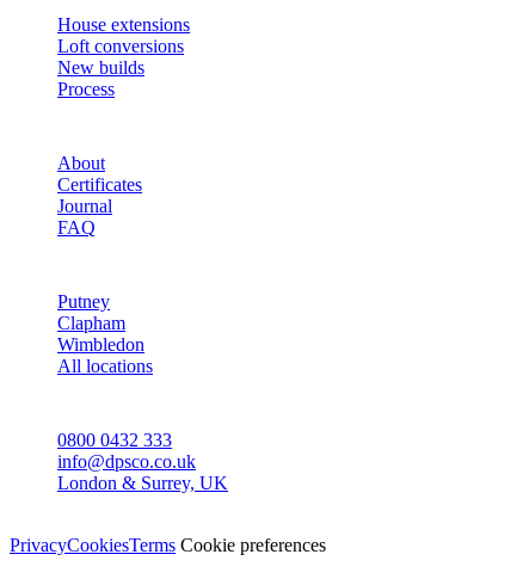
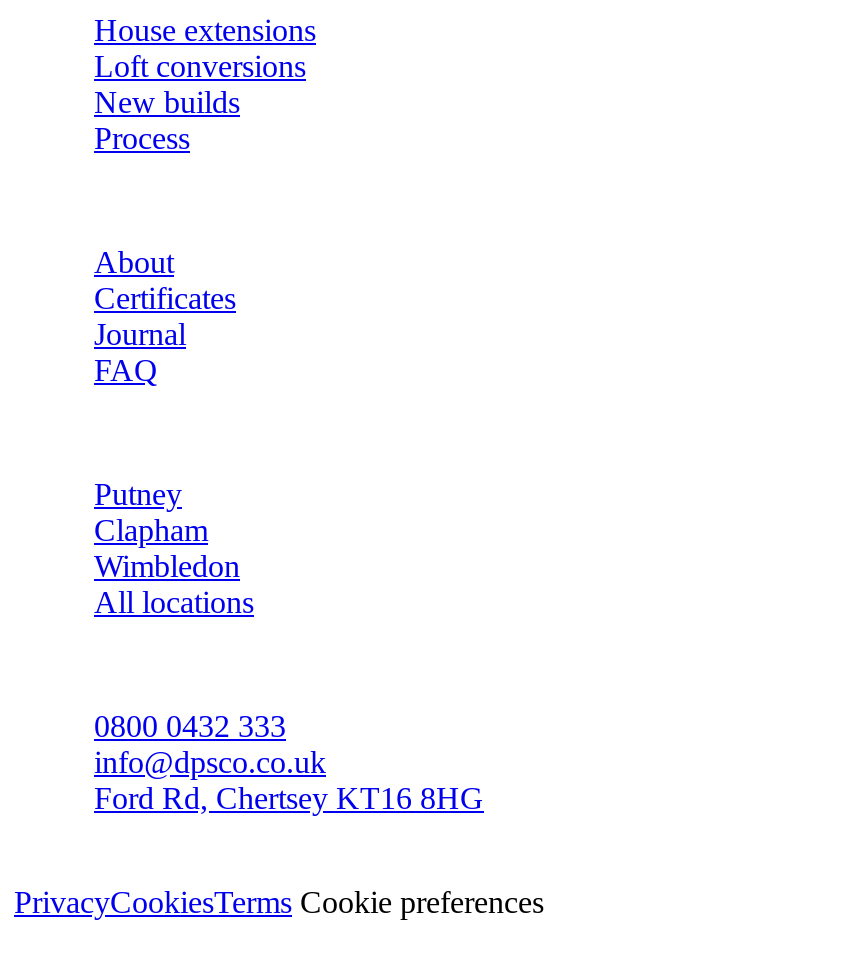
[57,473,228,493] London & Surrey, UK -> [94,781,484,815] Ford Rd, Chertsey KT16 8HG

